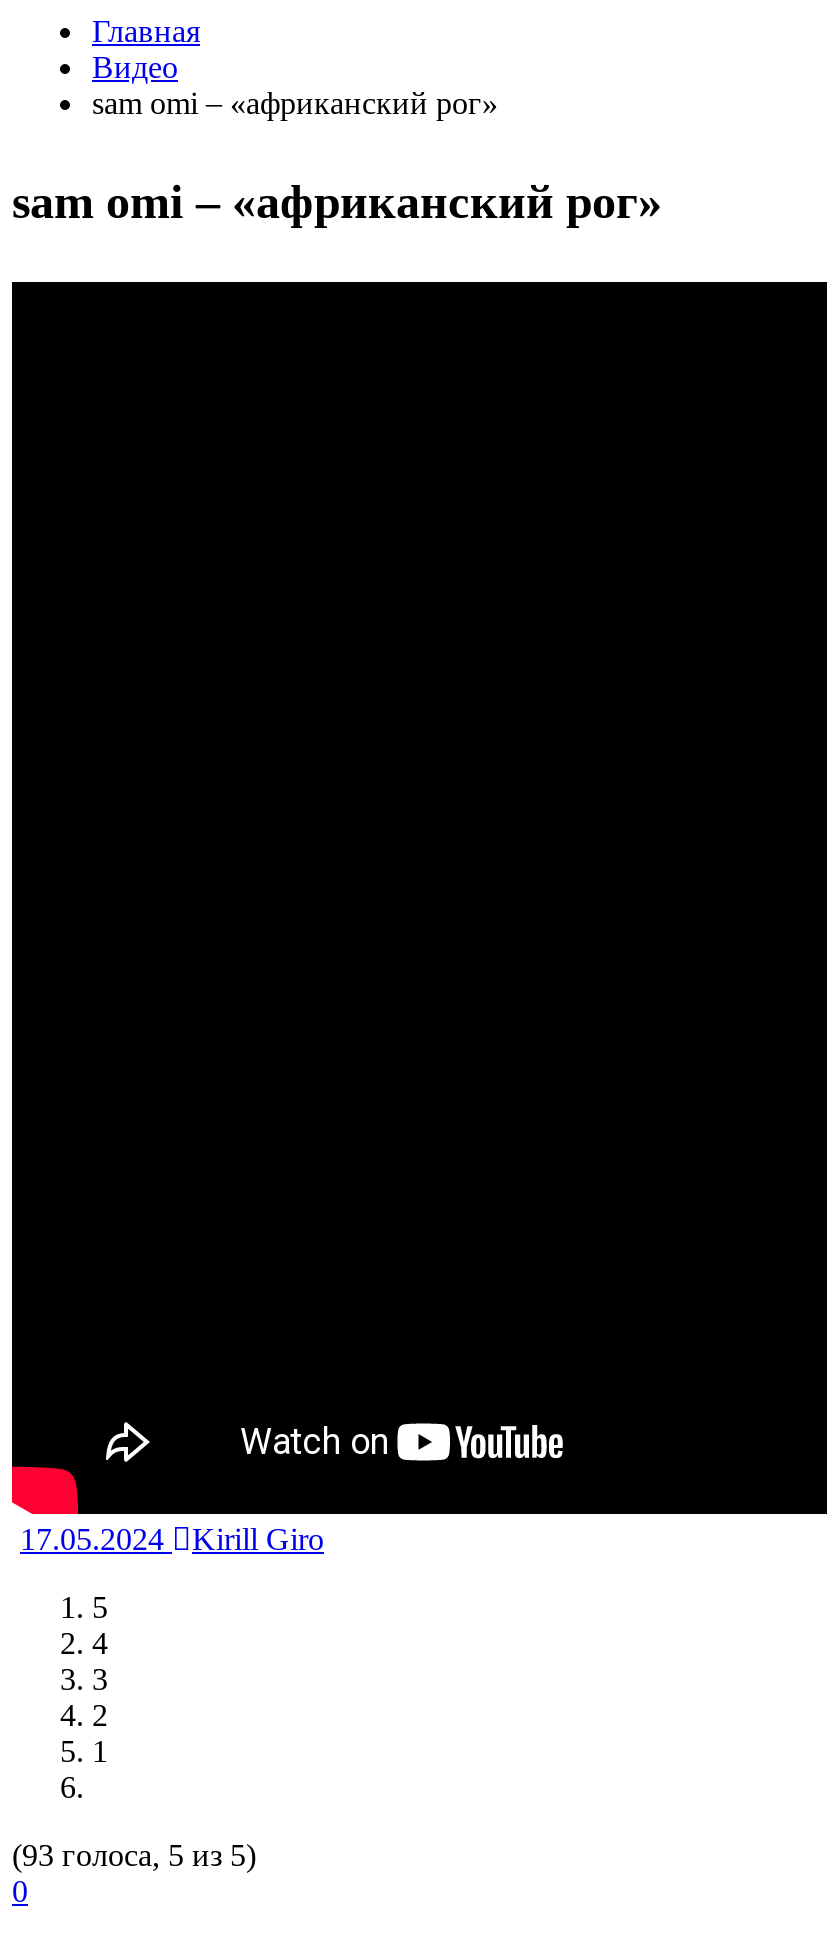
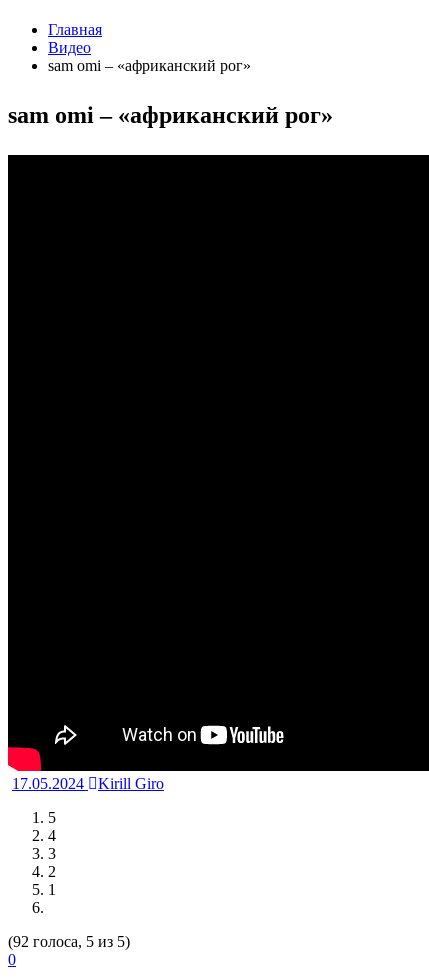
[12,1838,256,1872] (93 голоса, 5 из 5) -> [8,933,130,950] (92 голоса, 5 из 5)

